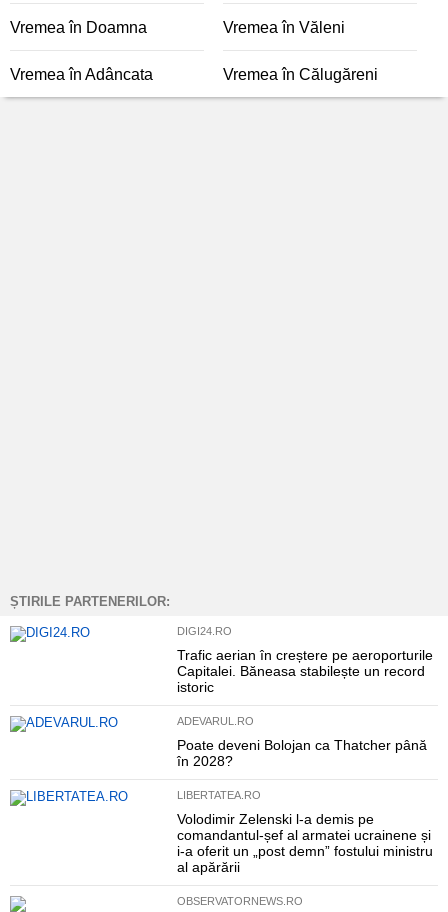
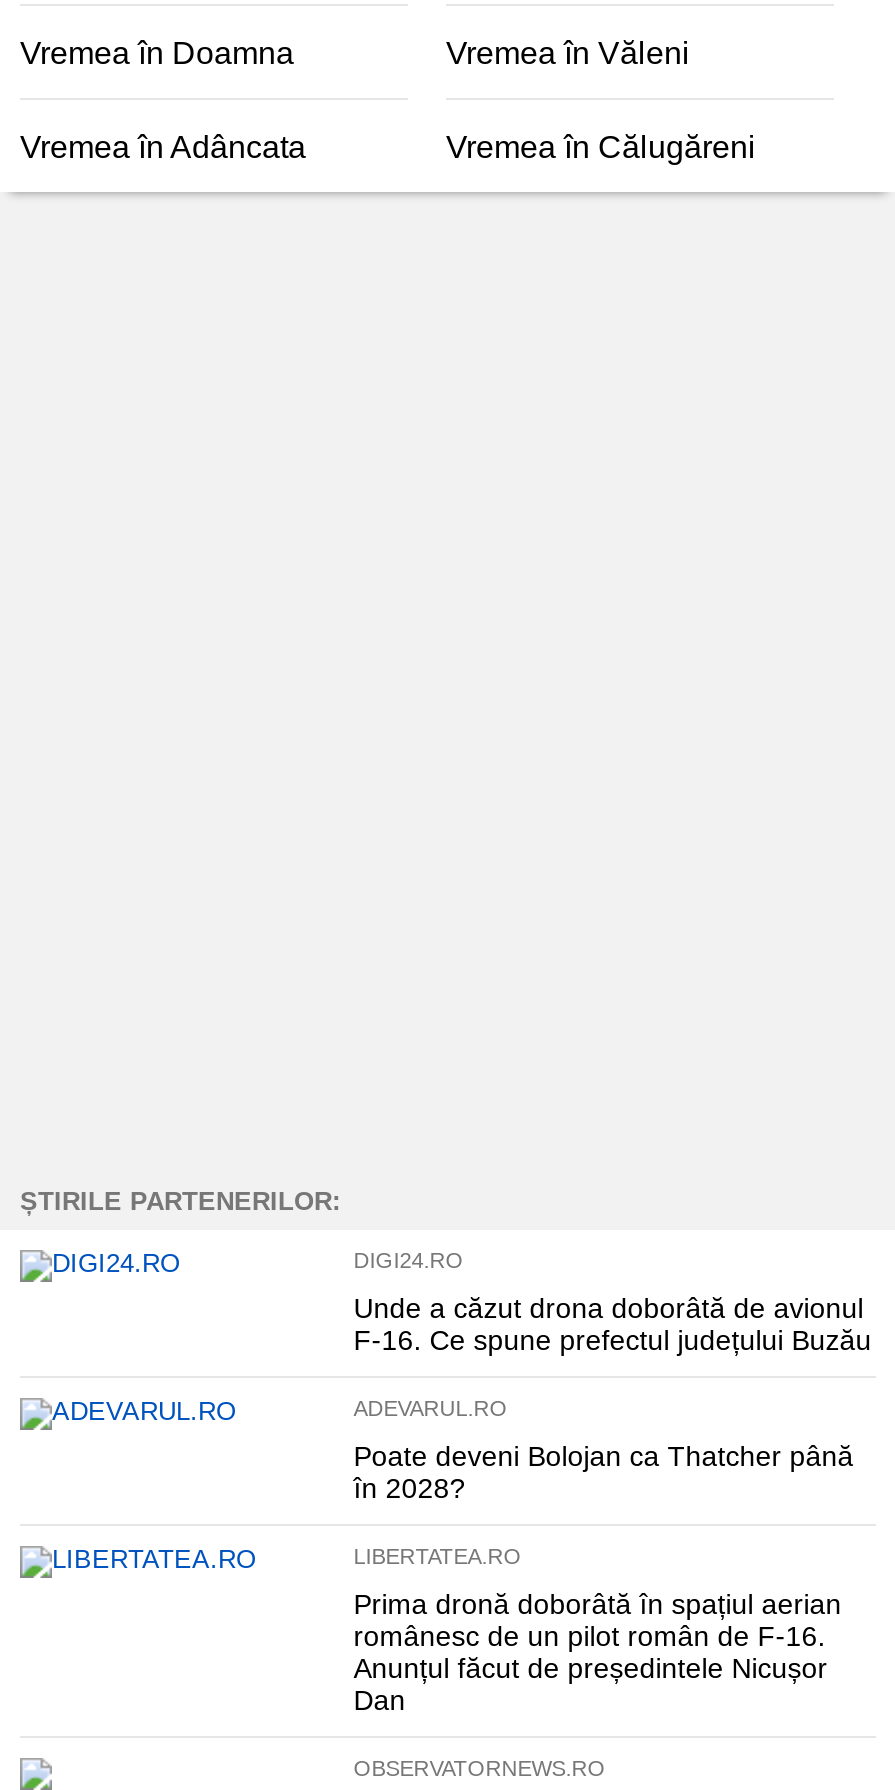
[177,647,433,695] Trafic aerian în creștere pe aeroporturile | Capitalei. Băneasa stabilește un record | istoric -> [354,1292,872,1356] Unde a căzut drona doborâtă de avionul | F-16. Ce spune prefectul județului Buzău
[177,811,433,875] Volodimir Zelenski l-a demis pe | comandantul-șef al armatei ucrainene și | i-a oferit un „post demn” fostului ministru | al apărării -> [354,1588,842,1716] Prima dronă doborâtă în spațiul aerian | românesc de un pilot român de F-16. | Anunțul făcut de președintele Nicușor | Dan

